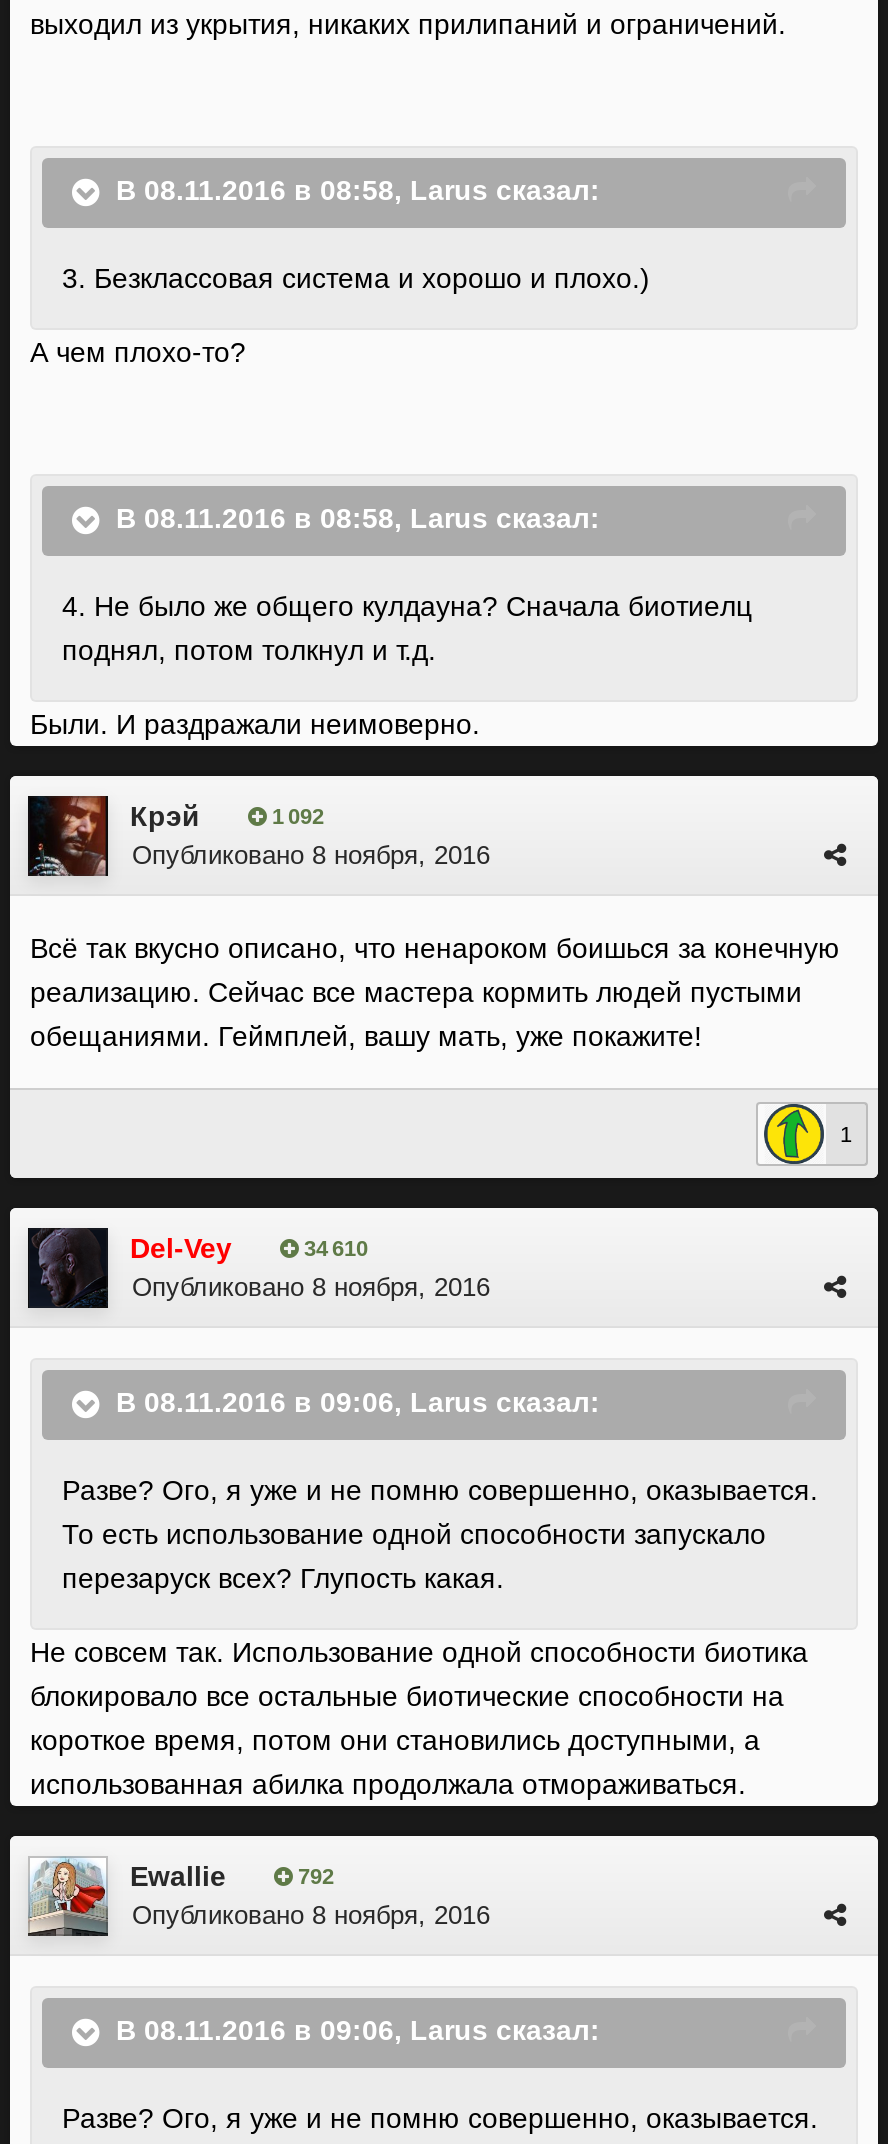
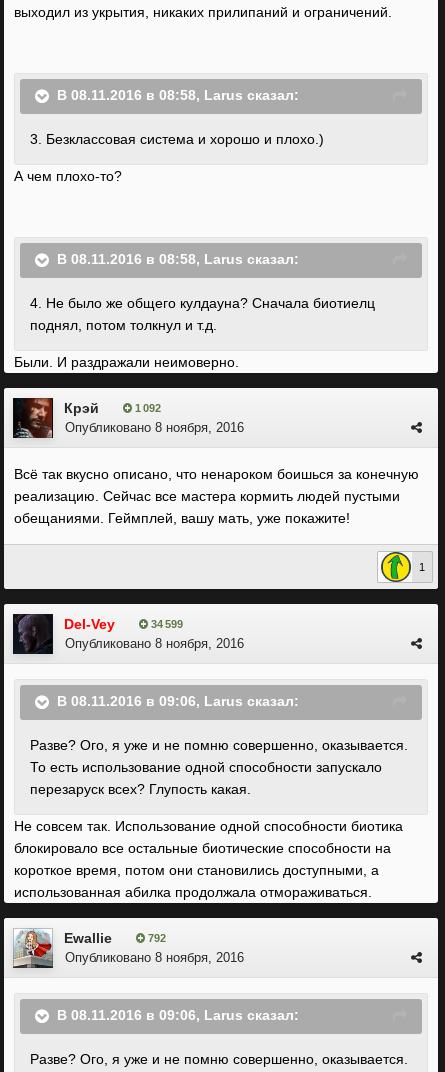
[298,1236,368,1260] 34 610 -> [148,618,183,630] 34 599

